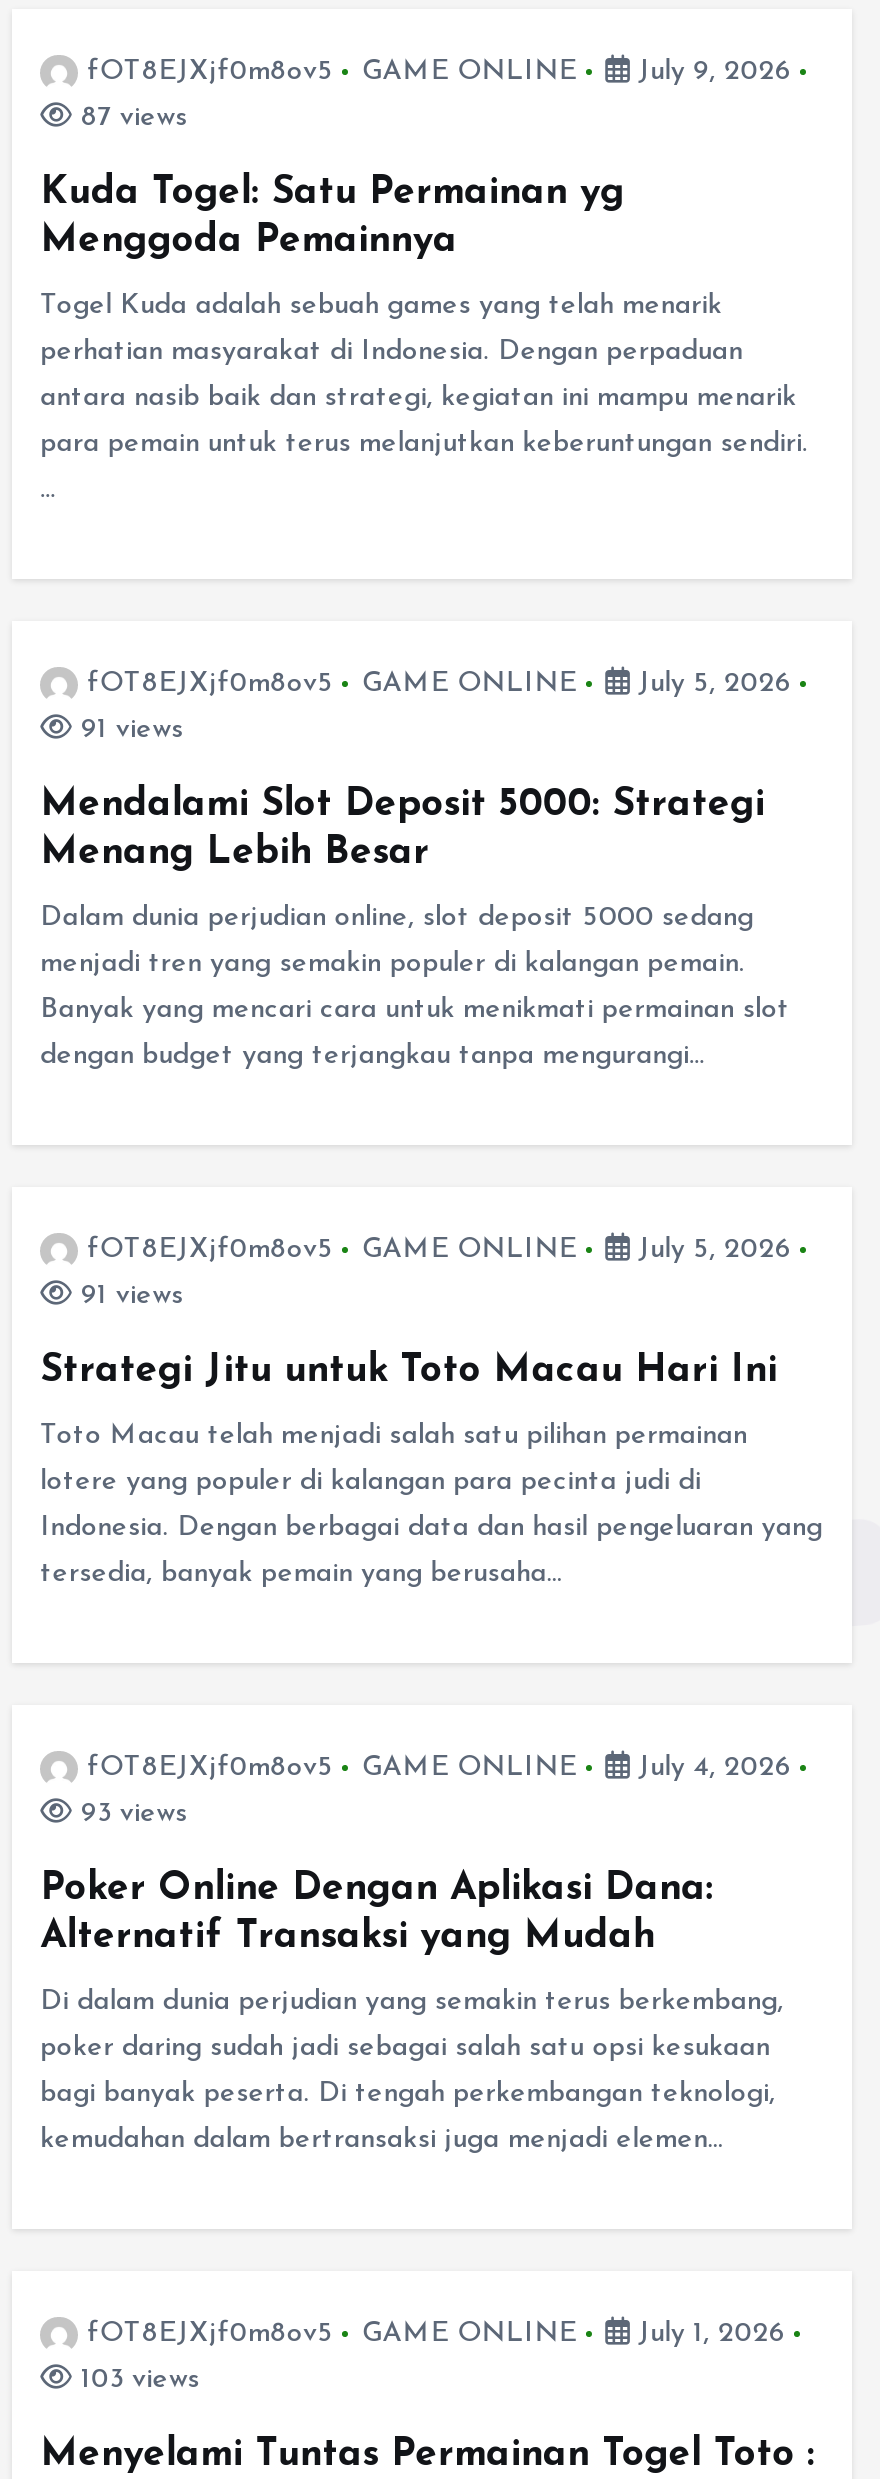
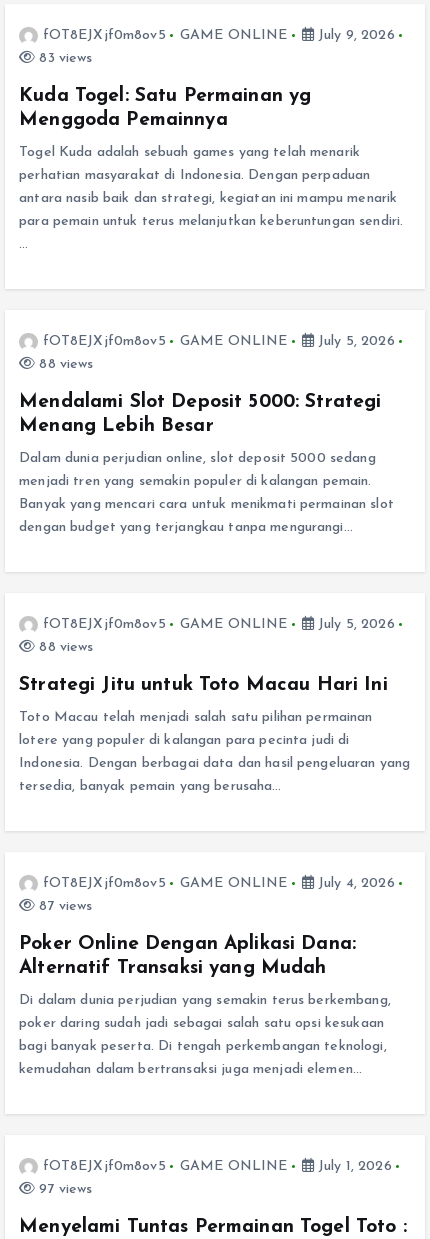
[73,103,187,133] 87 views -> [35,51,93,66] 83 views
[73,715,183,745] 91 views -> [35,357,94,372] 88 views
[73,1281,183,1311] 91 views -> [35,640,94,655] 88 views
[73,1798,187,1828] 93 views -> [35,899,93,914] 87 views
[73,2364,199,2394] 103 views -> [35,1182,93,1197] 97 views

